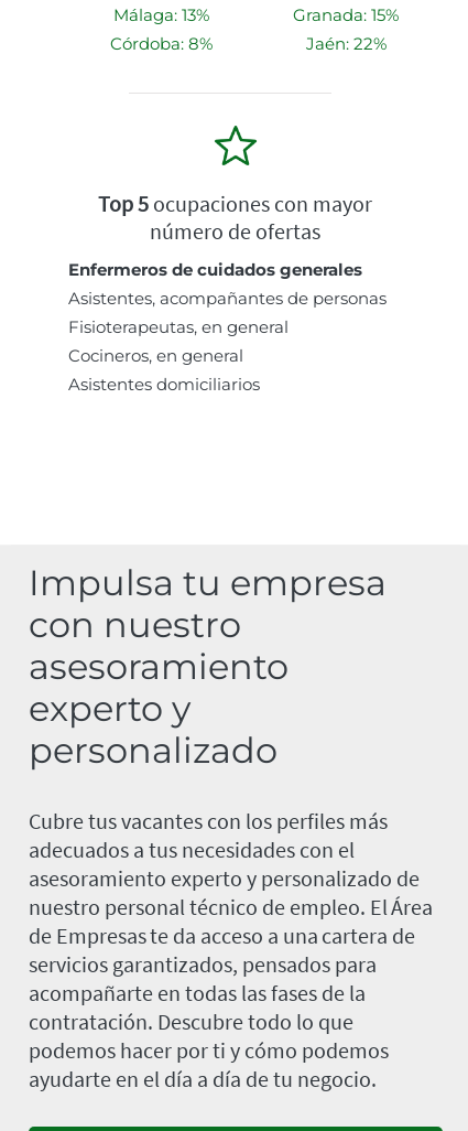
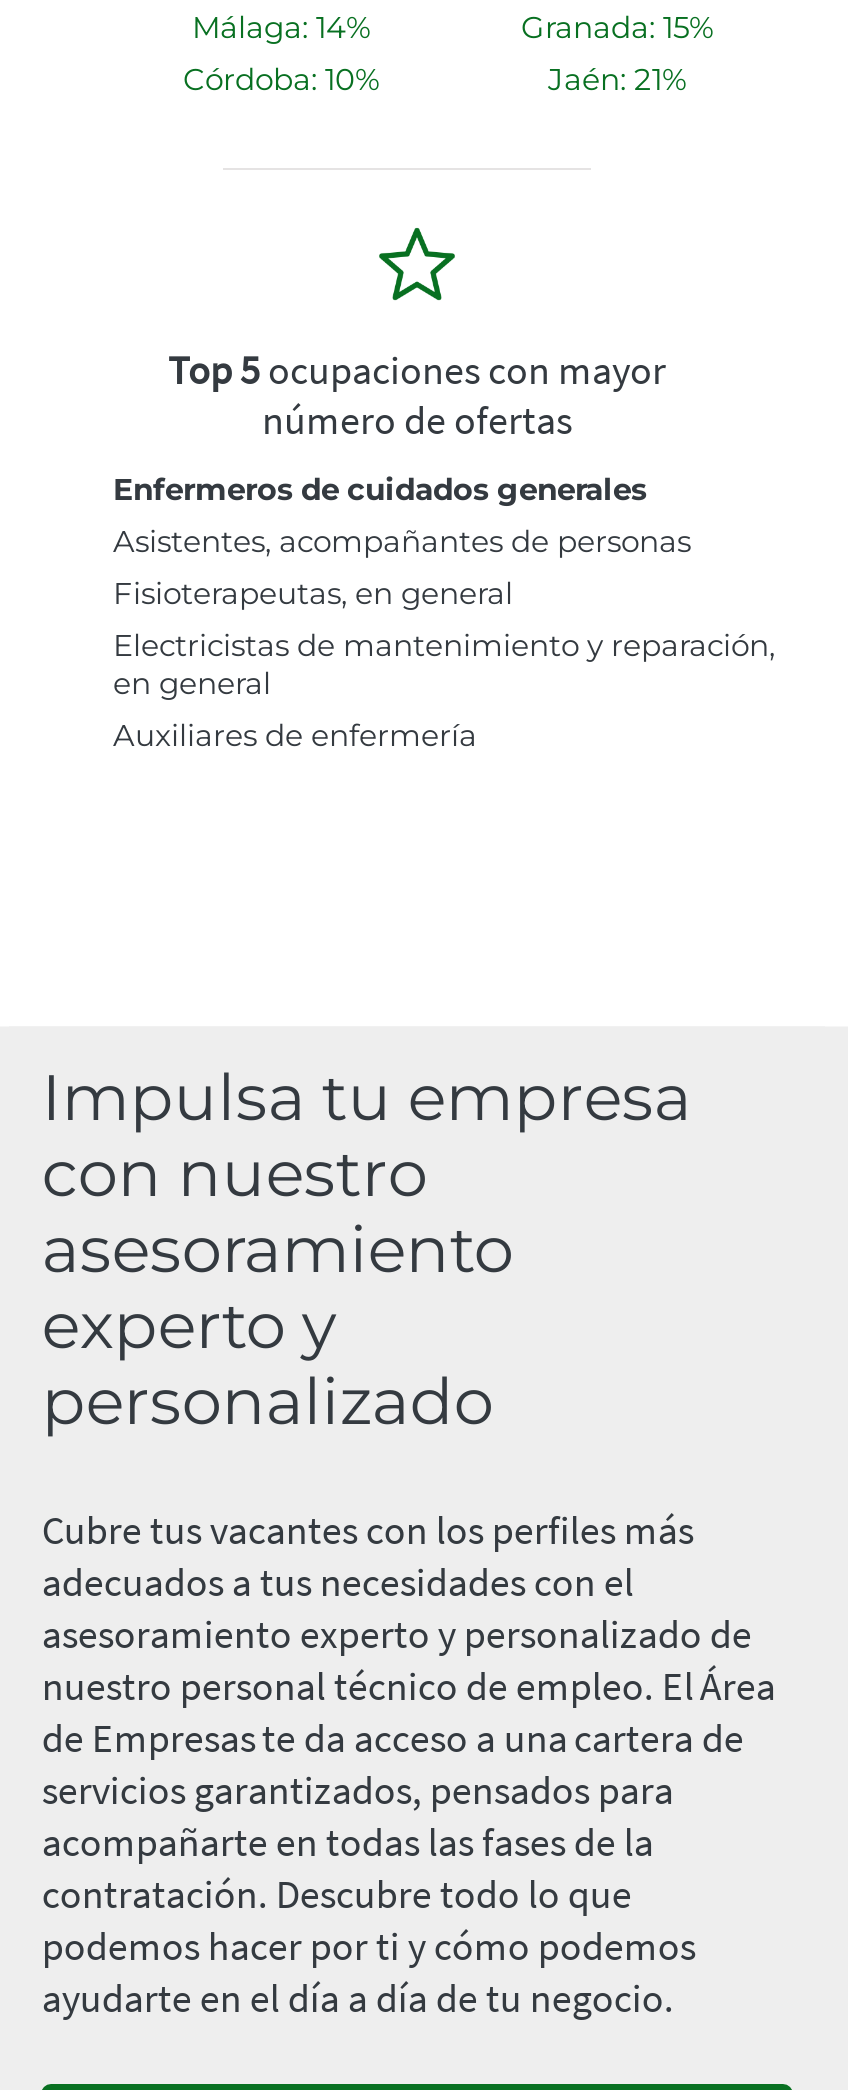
[113,5,209,26] Málaga: 13% -> [192,8,370,46] Málaga: 14%
[110,33,212,54] Córdoba: 8% -> [183,60,379,98] Córdoba: 10%
[306,33,386,54] Jaén: 22% -> [548,60,686,98] Jaén: 21%
[68,345,260,395] Cocineros, en general | Asistentes domiciliarios -> [113,626,775,754] Electricistas de mantenimiento y reparación, | en general | Auxiliares de enfermería

